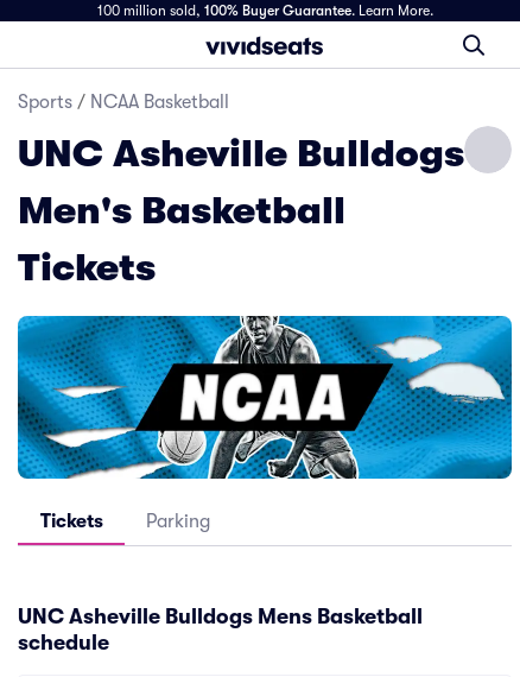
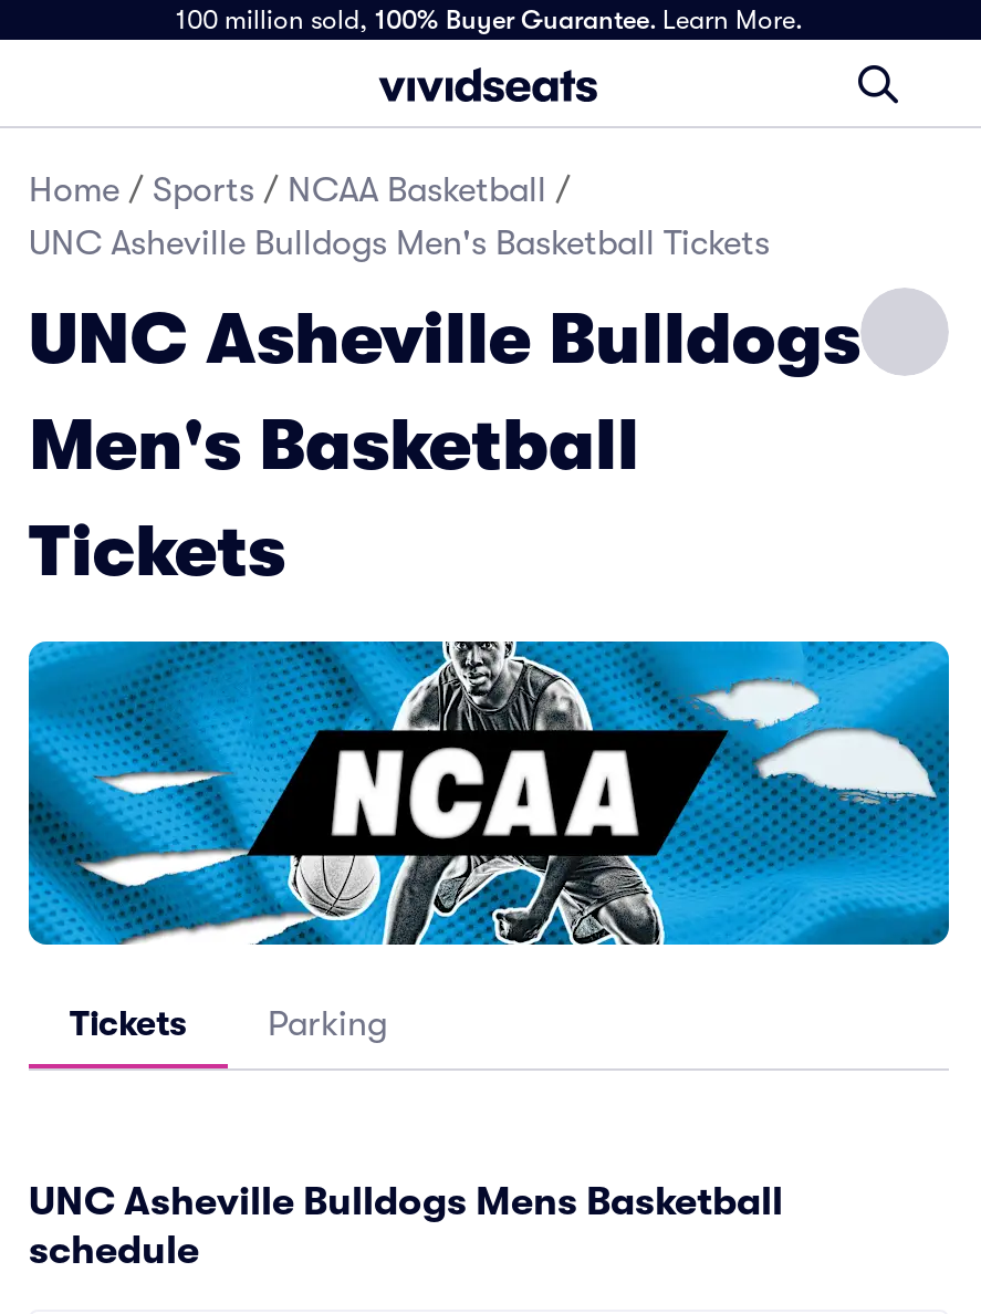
[18,91,229,113] Sports / NCAA Basketball -> [29,170,770,263] Home / Sports / NCAA Basketball / | UNC Asheville Bulldogs Men's Basketball Tickets

